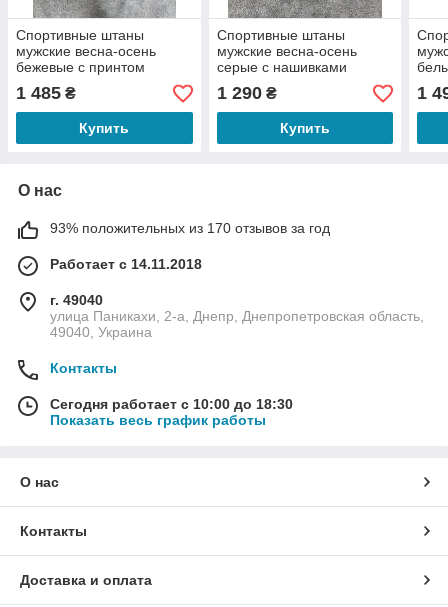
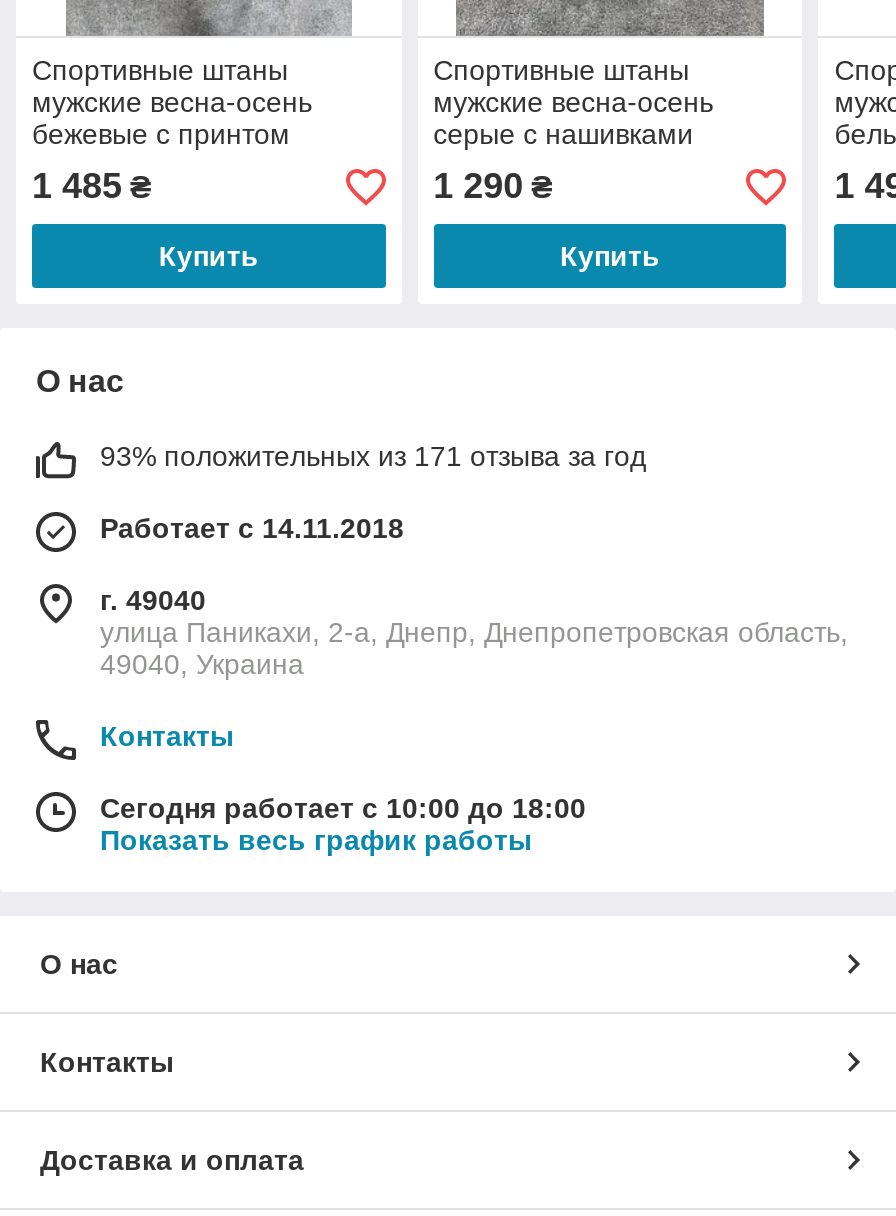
[50,220,330,236] 93% положительных из 170 отзывов за год -> [100,440,646,472] 93% положительных из 171 отзыва за год
[50,396,293,412] Сегодня работает с 10:00 до 18:30 -> [100,792,586,824] Сегодня работает с 10:00 до 18:00

